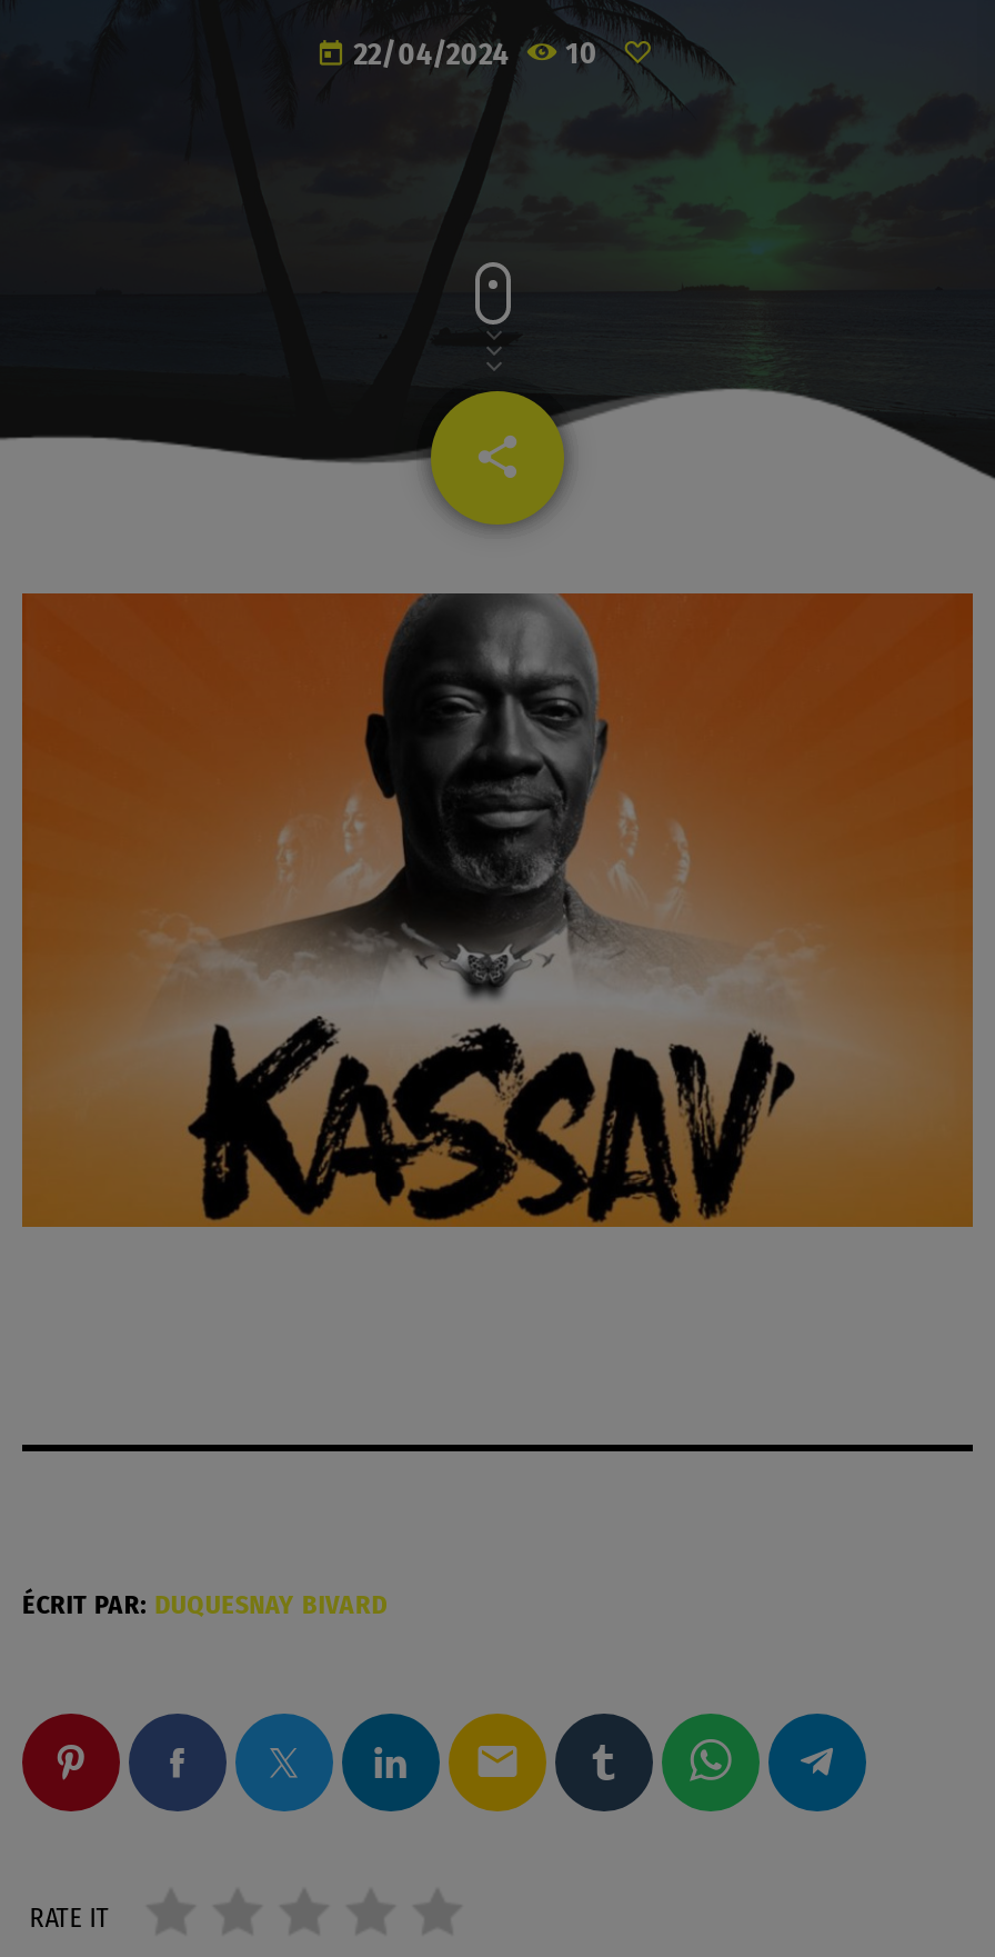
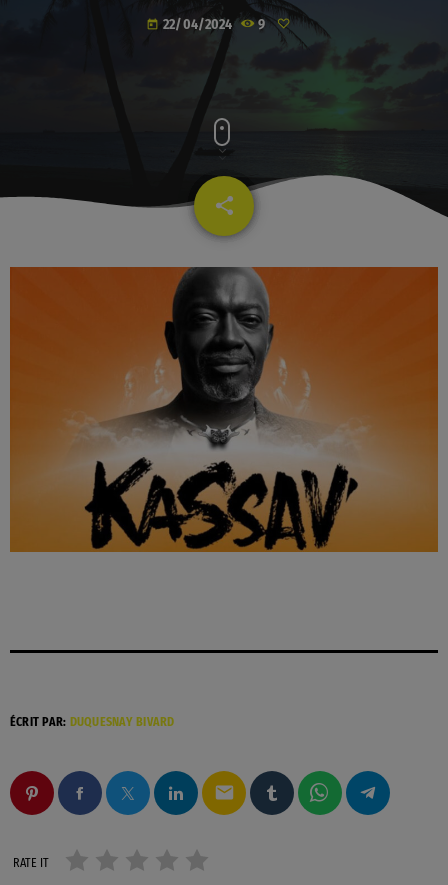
[565,35,605,72] 10 -> [258,16,269,33] 9

